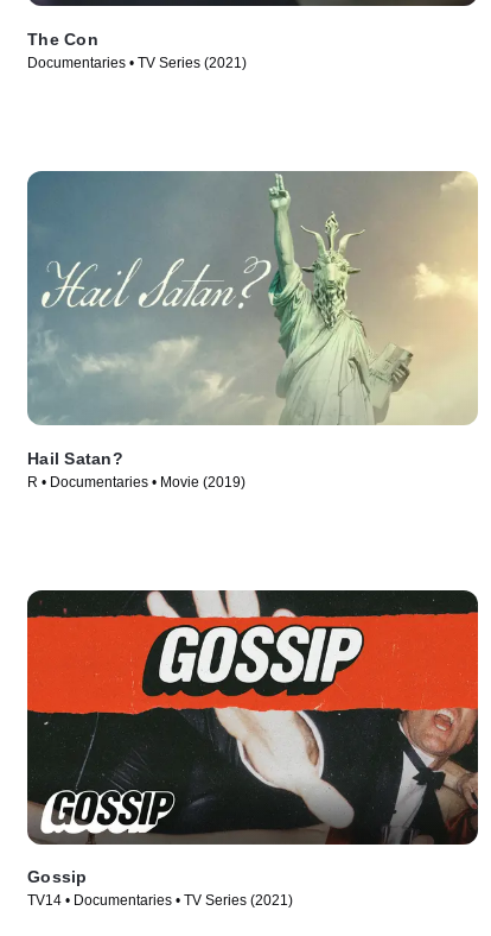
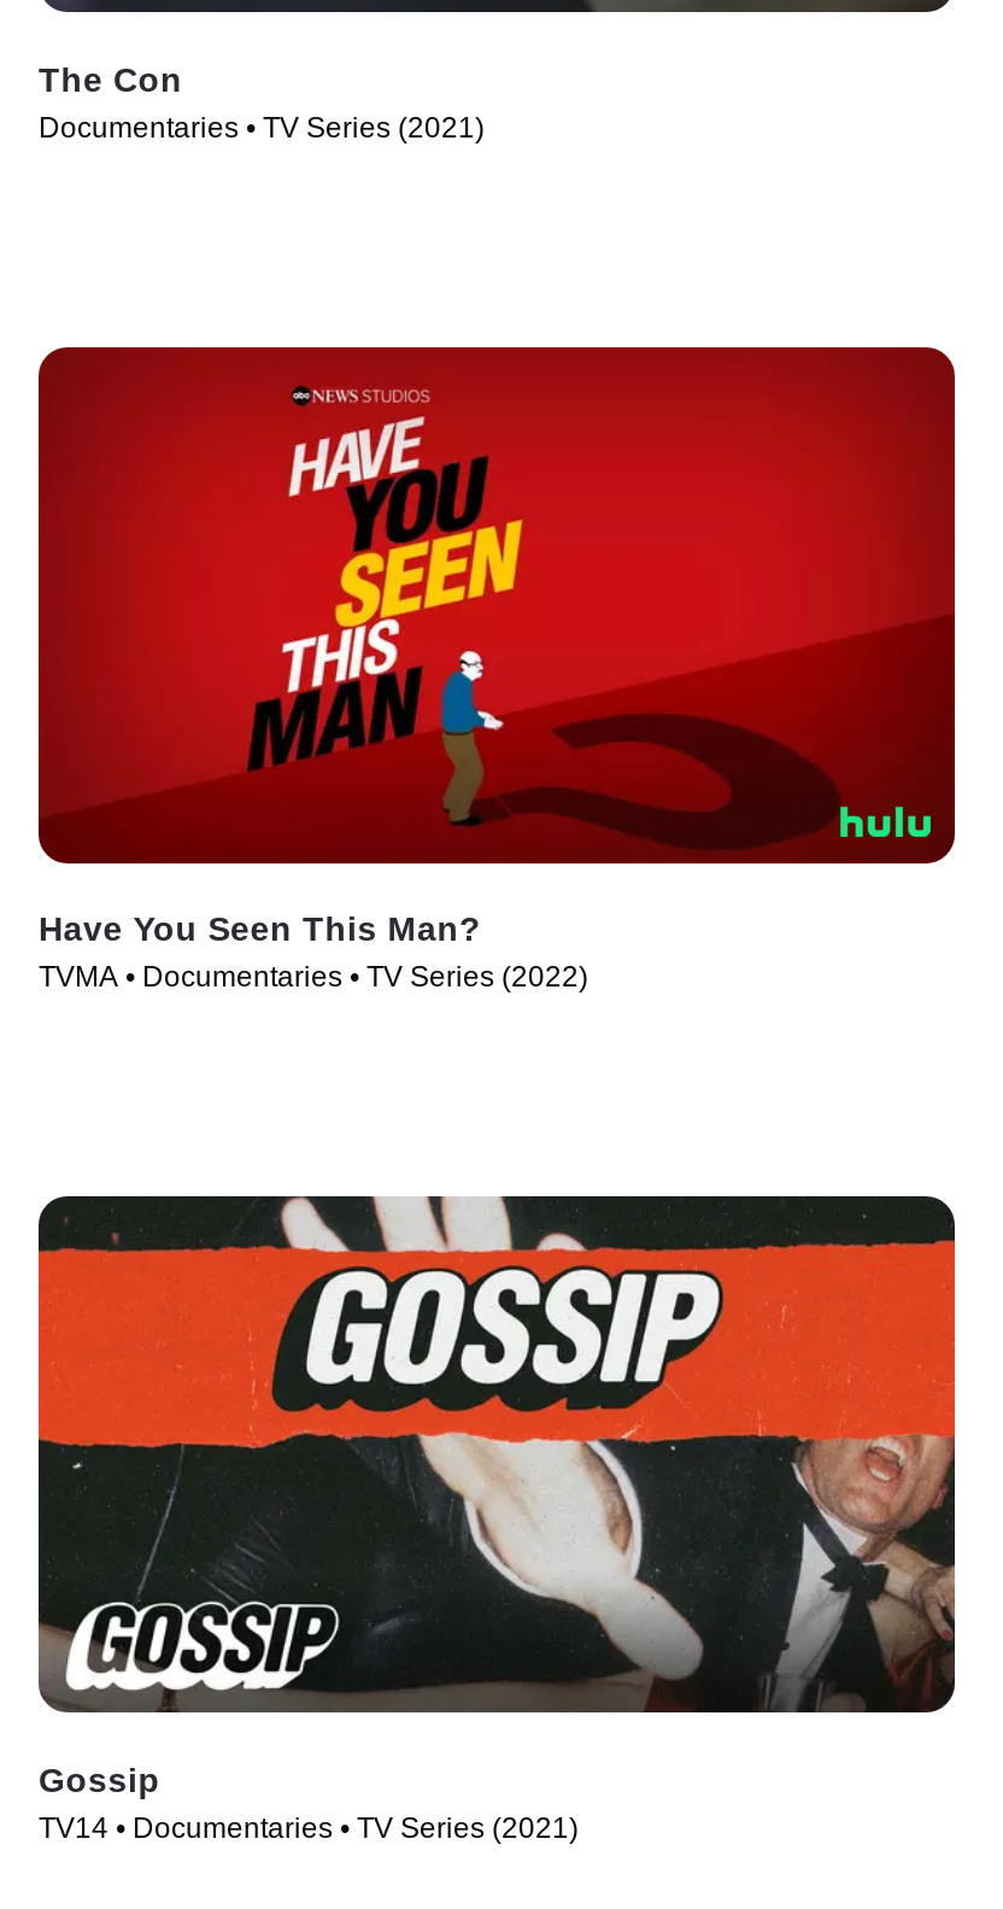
[26,170,478,490] [image] | Hail Satan? | R • Documentaries • Movie (2019) -> [36,345,957,995] [image] | Have You Seen This Man? | TVMA • Documentaries • TV Series (2022)

